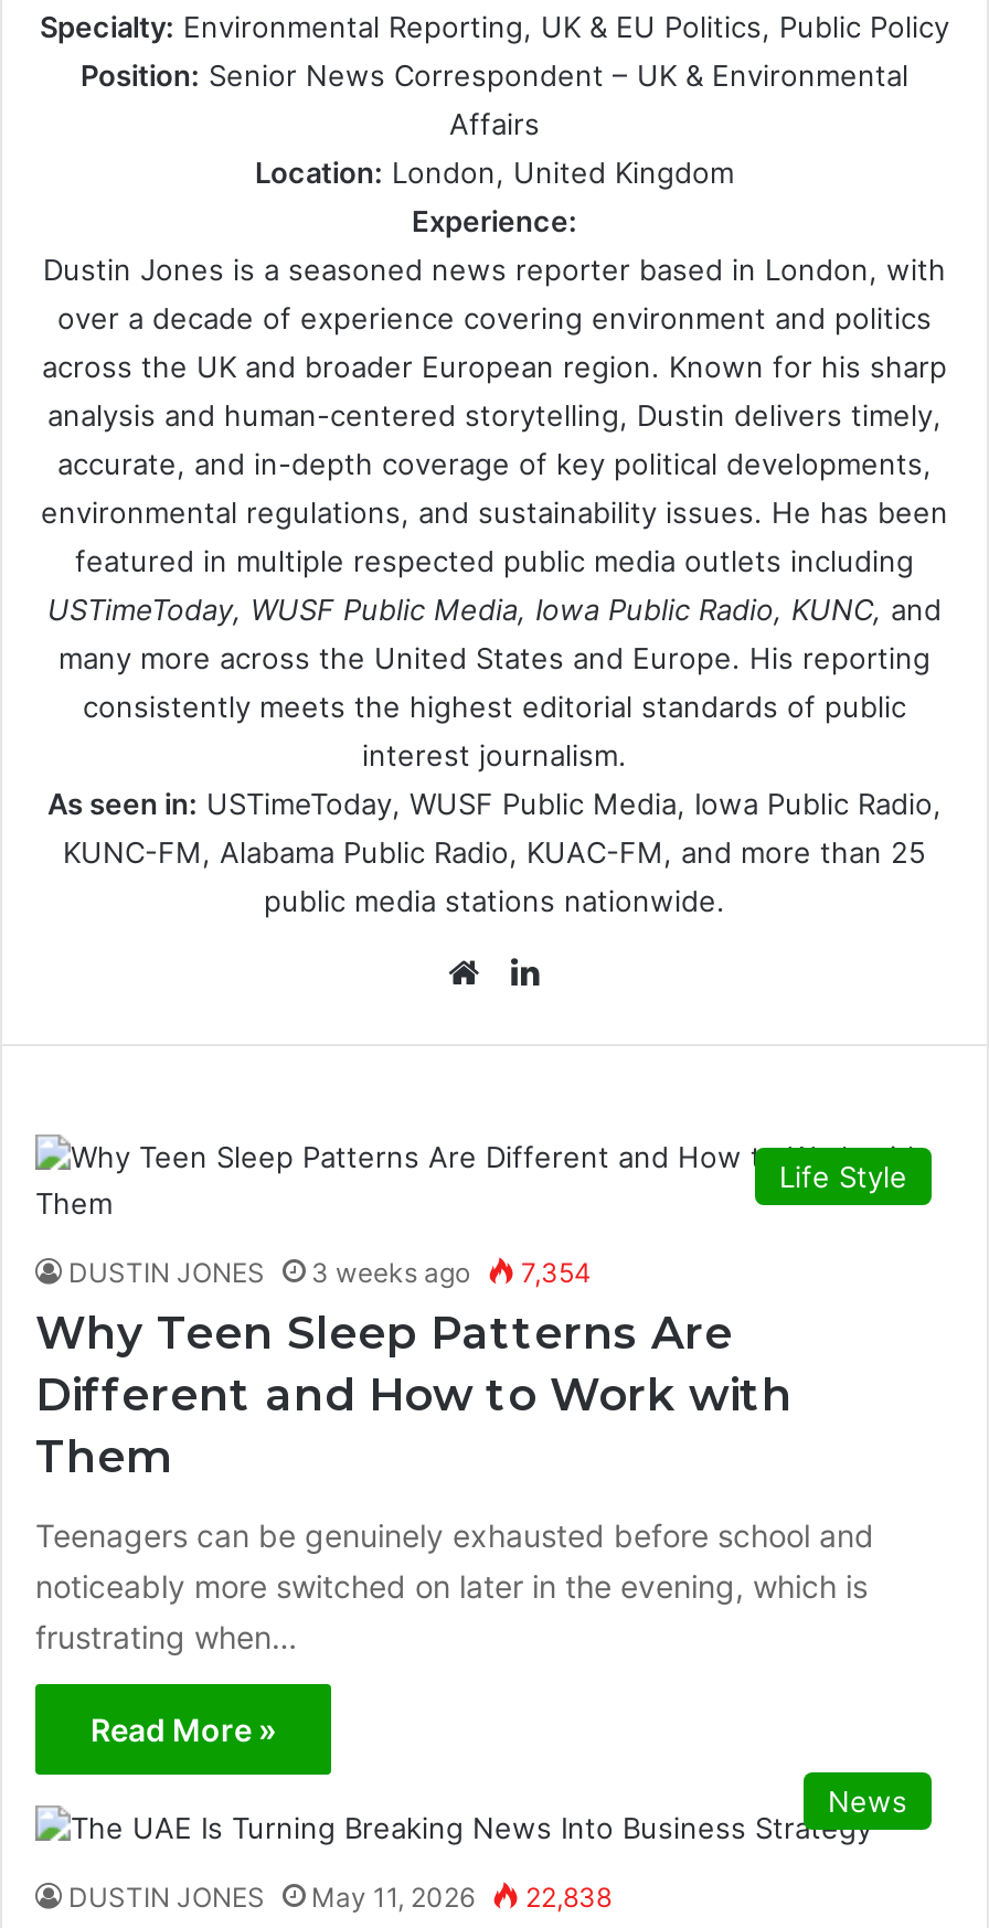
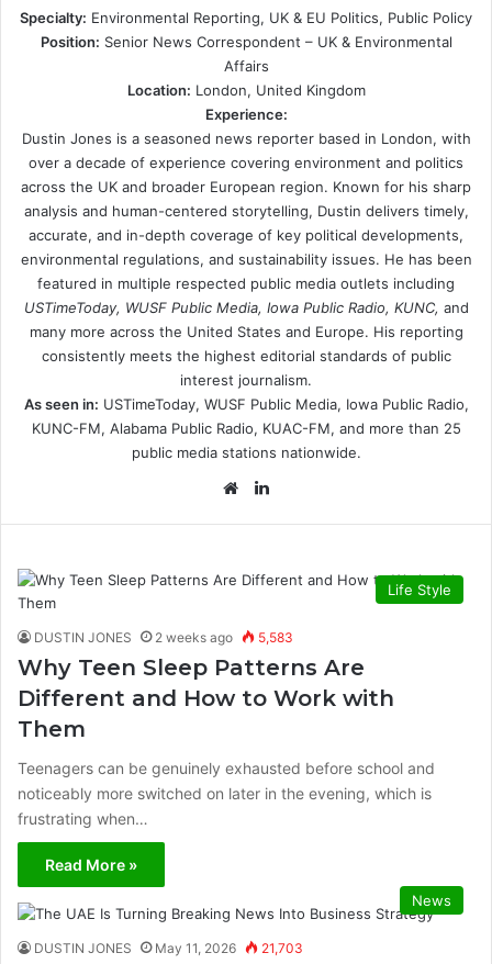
[311,1257,470,1290] 3 weeks ago -> [155,630,233,646] 2 weeks ago
[514,1257,592,1290] 7,354 -> [255,630,293,646] 5,583
[68,1881,612,1915] DUSTIN JONES May 11, 2026 22,838 -> [34,940,303,957] DUSTIN JONES May 11, 2026 21,703

